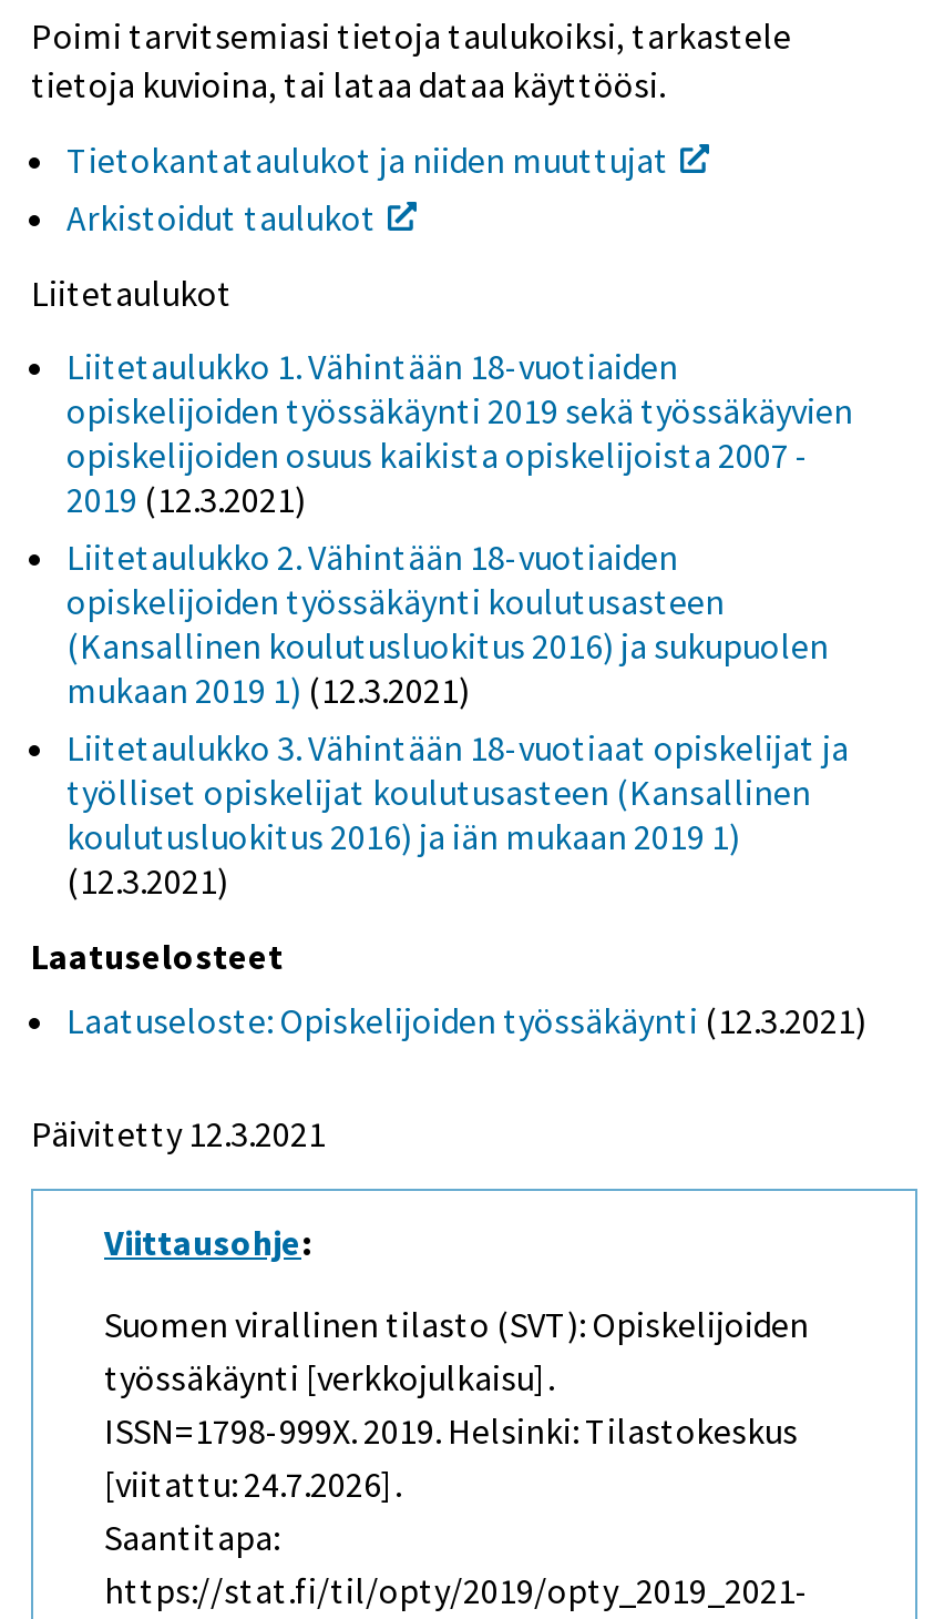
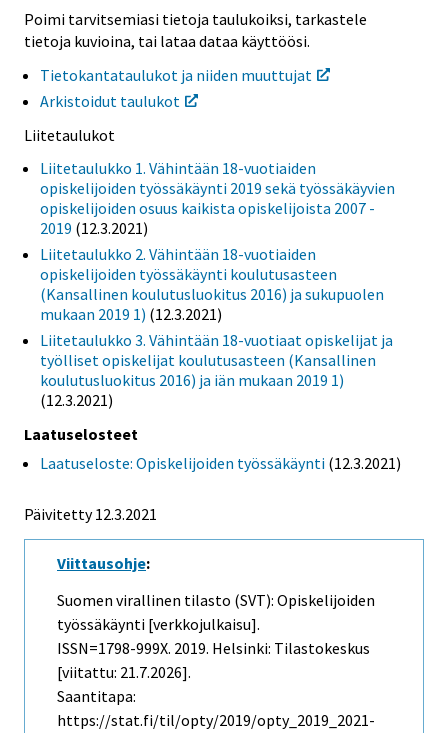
[104,1461,401,1506] [viitattu: 24.7.2026]. -> [57,662,191,682] [viitattu: 21.7.2026].

